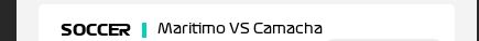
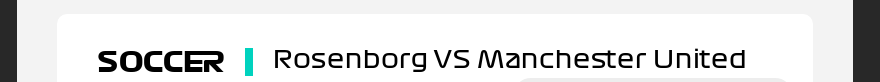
[157,23,323,36] Maritimo VS Camacha -> [273,48,747,72] Rosenborg VS Manchester United

